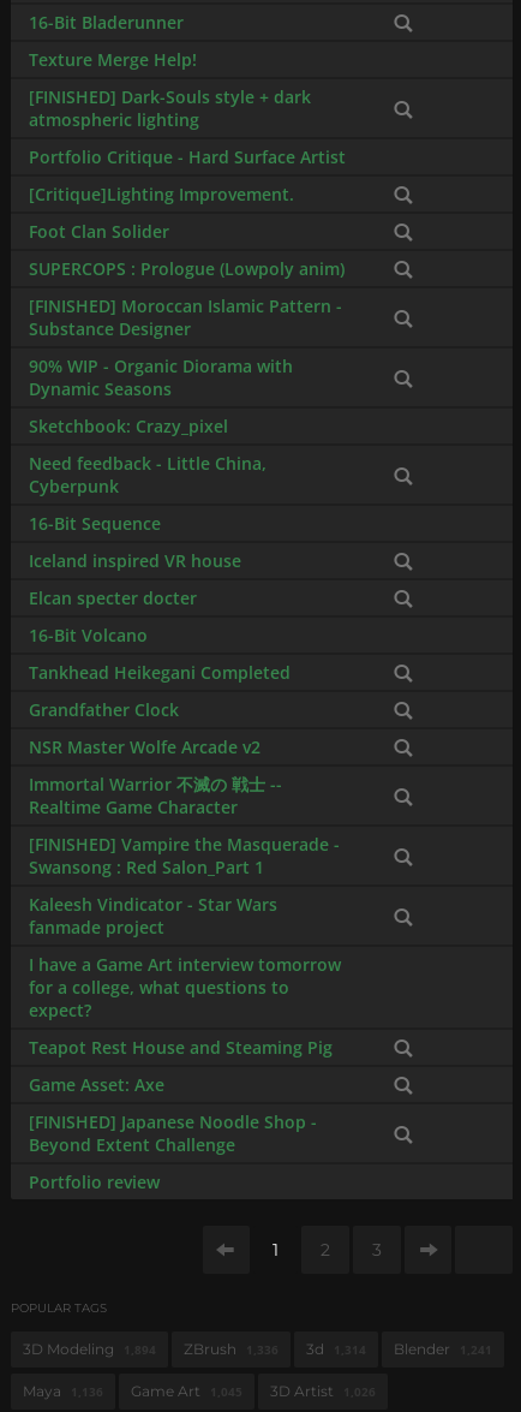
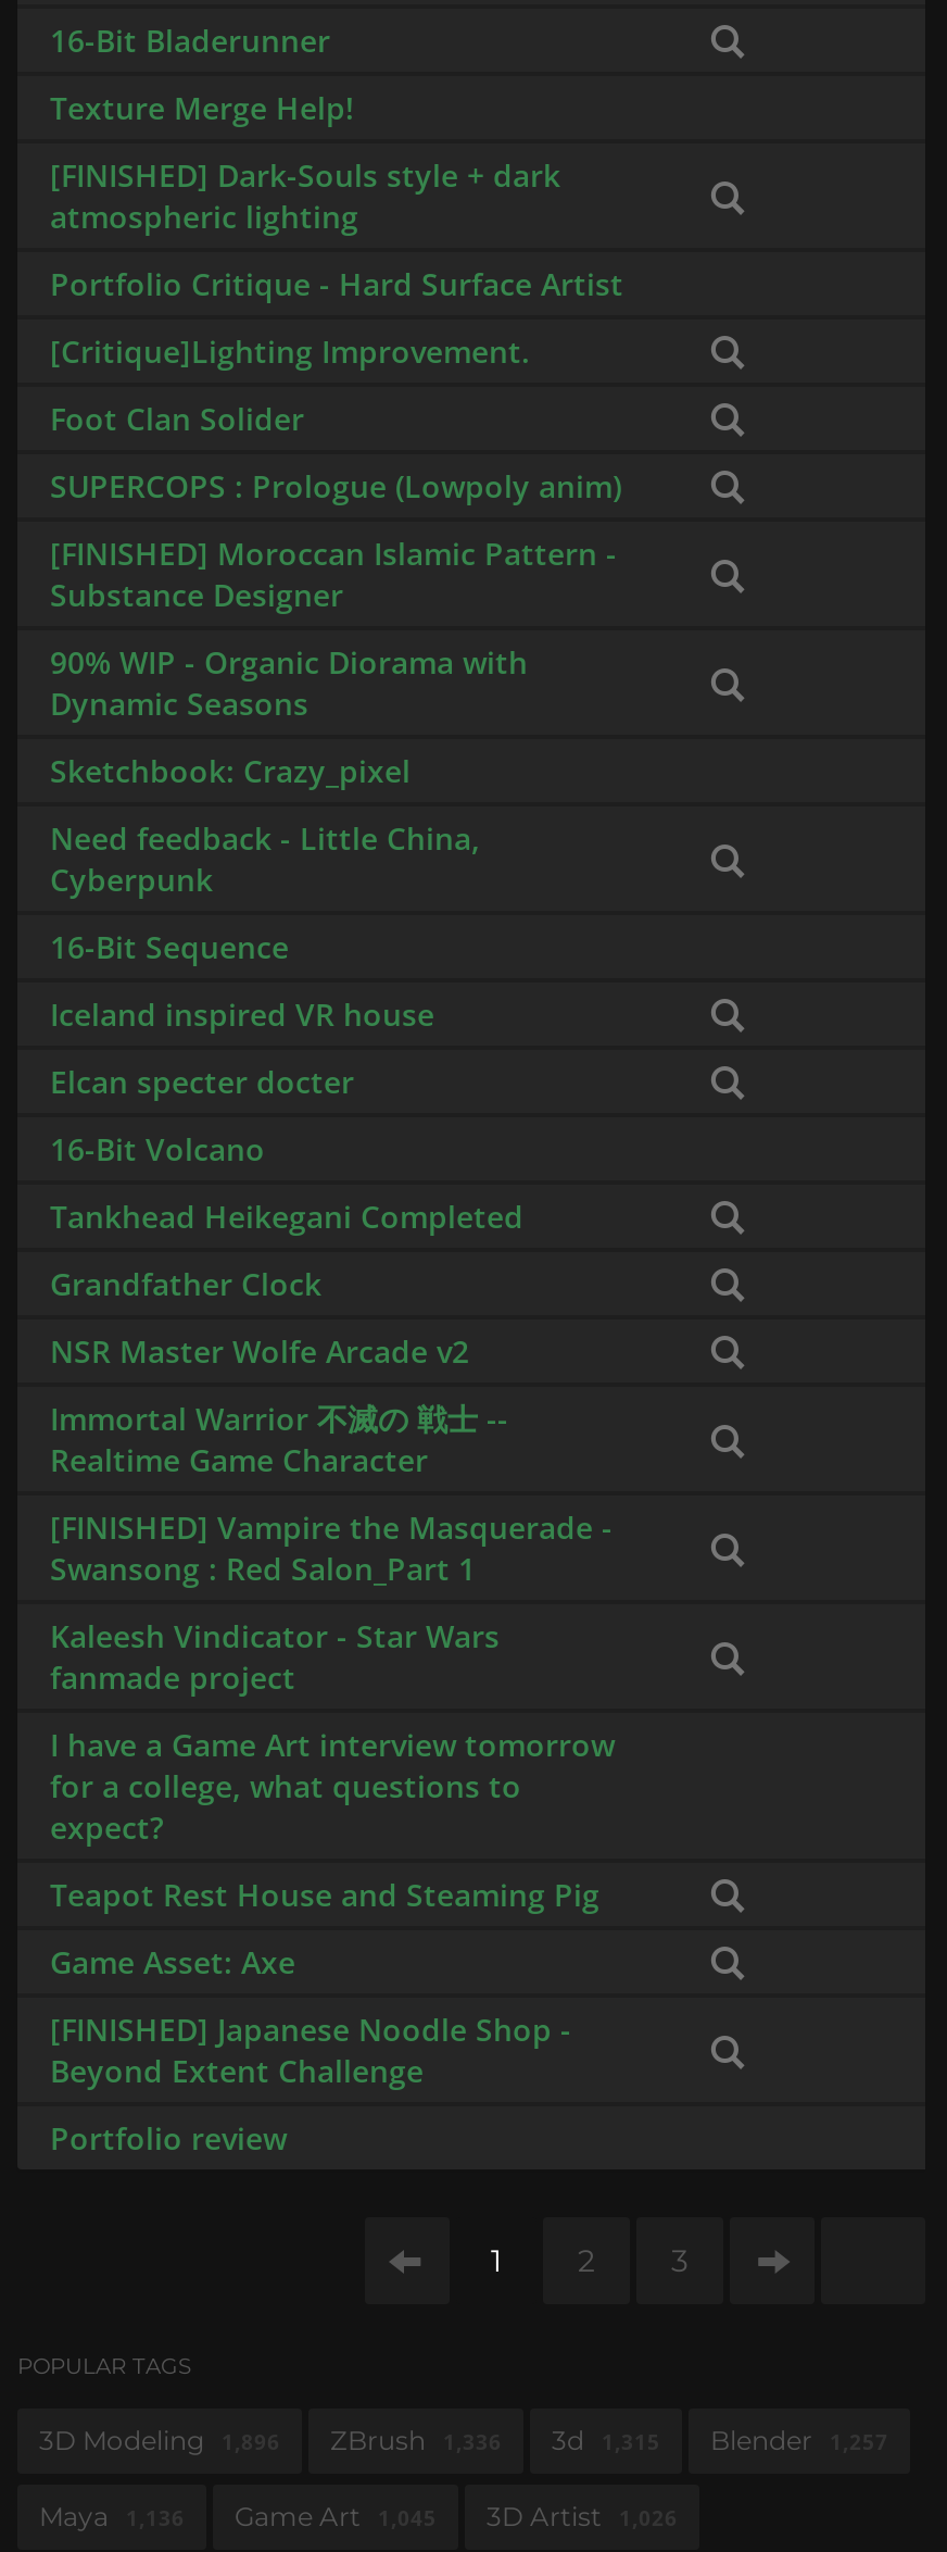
[23,1340,156,1358] 3D Modeling 1,894 -> [39,2424,280,2456] 3D Modeling 1,896
[306,1340,366,1358] 3d 1,314 -> [552,2424,660,2456] 3d 1,315
[394,1340,492,1358] Blender 1,241 -> [710,2424,888,2456] Blender 1,257

